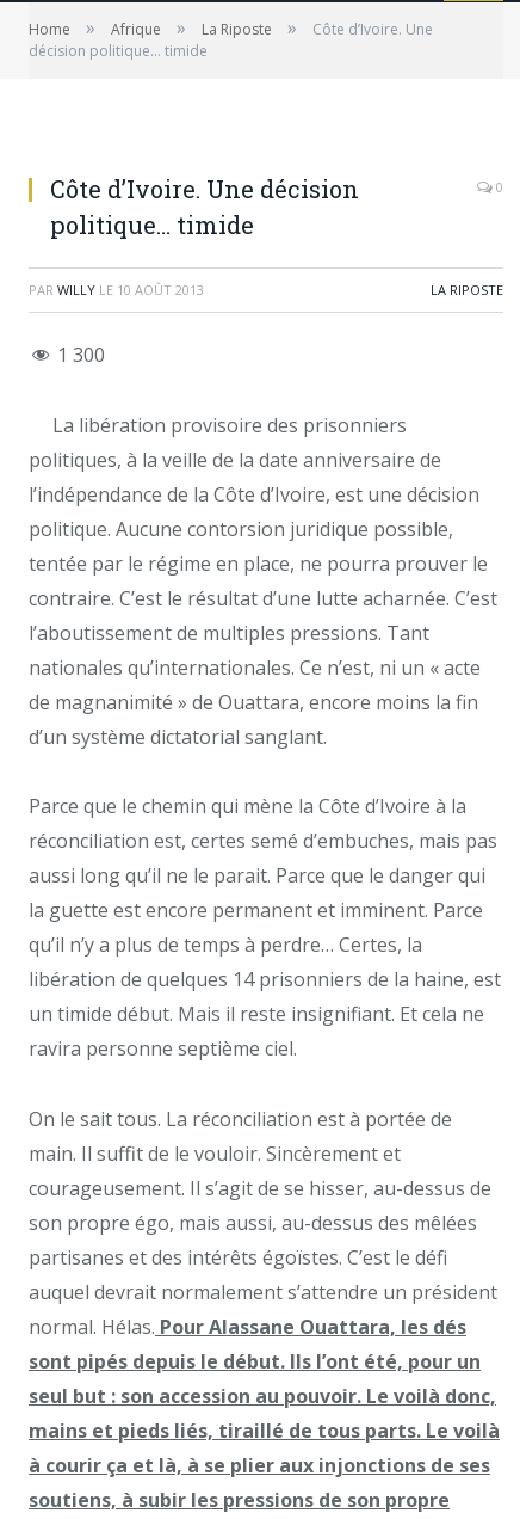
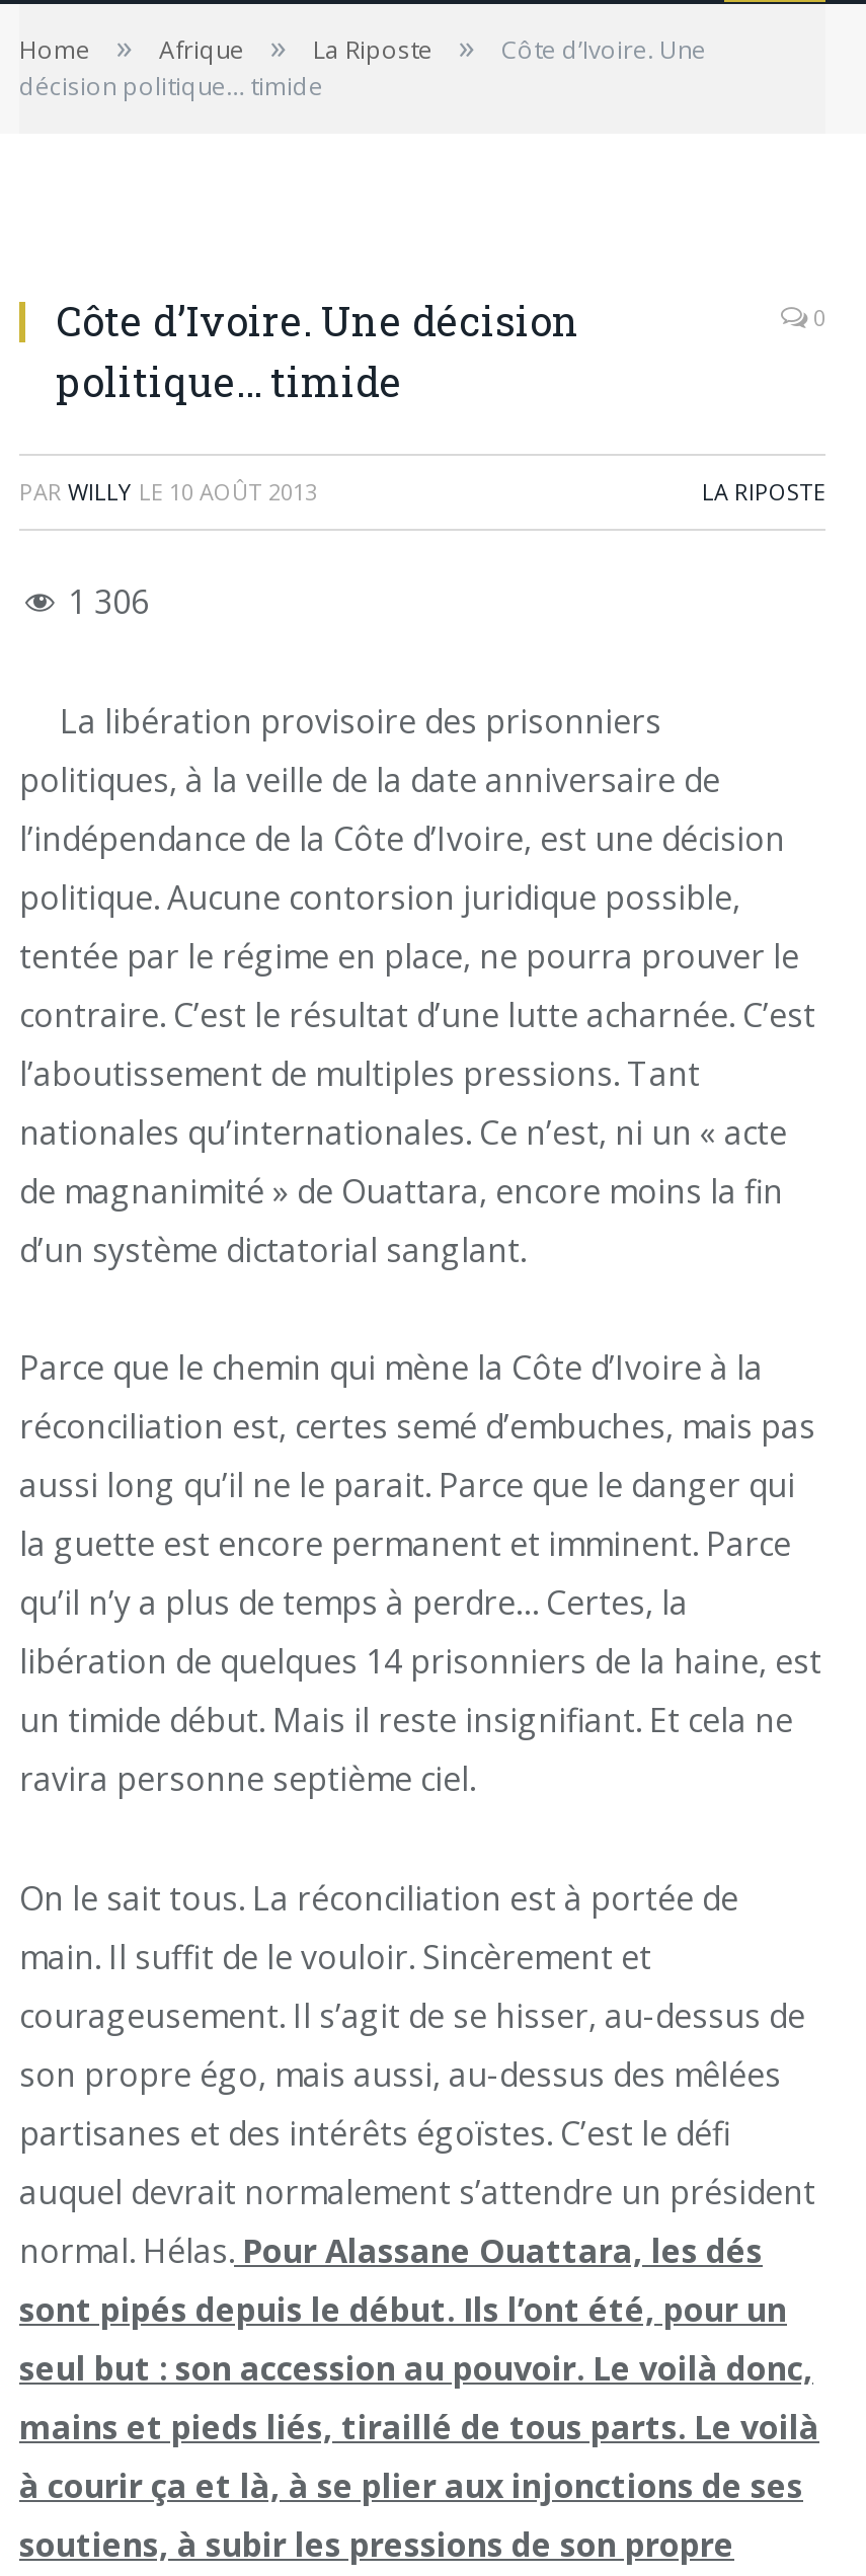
[57,342,105,368] 1 300 -> [68,579,149,624] 1 306

